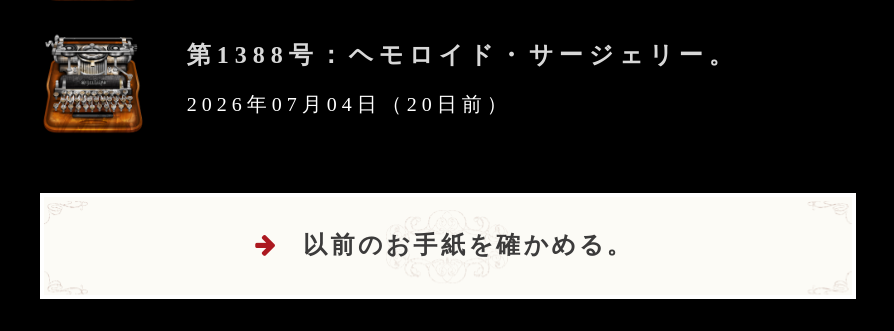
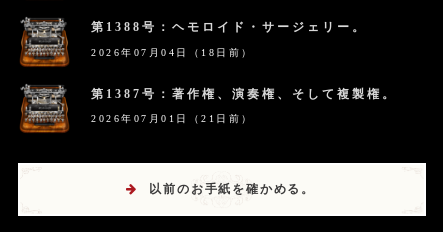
[187,93,512,115] 2026年07月04日（20日前） -> [91,47,397,124] 2026年07月04日（18日前） | 第1387号：著作権、演奏権、そして複製権。 | 2026年07月01日（21日前）

